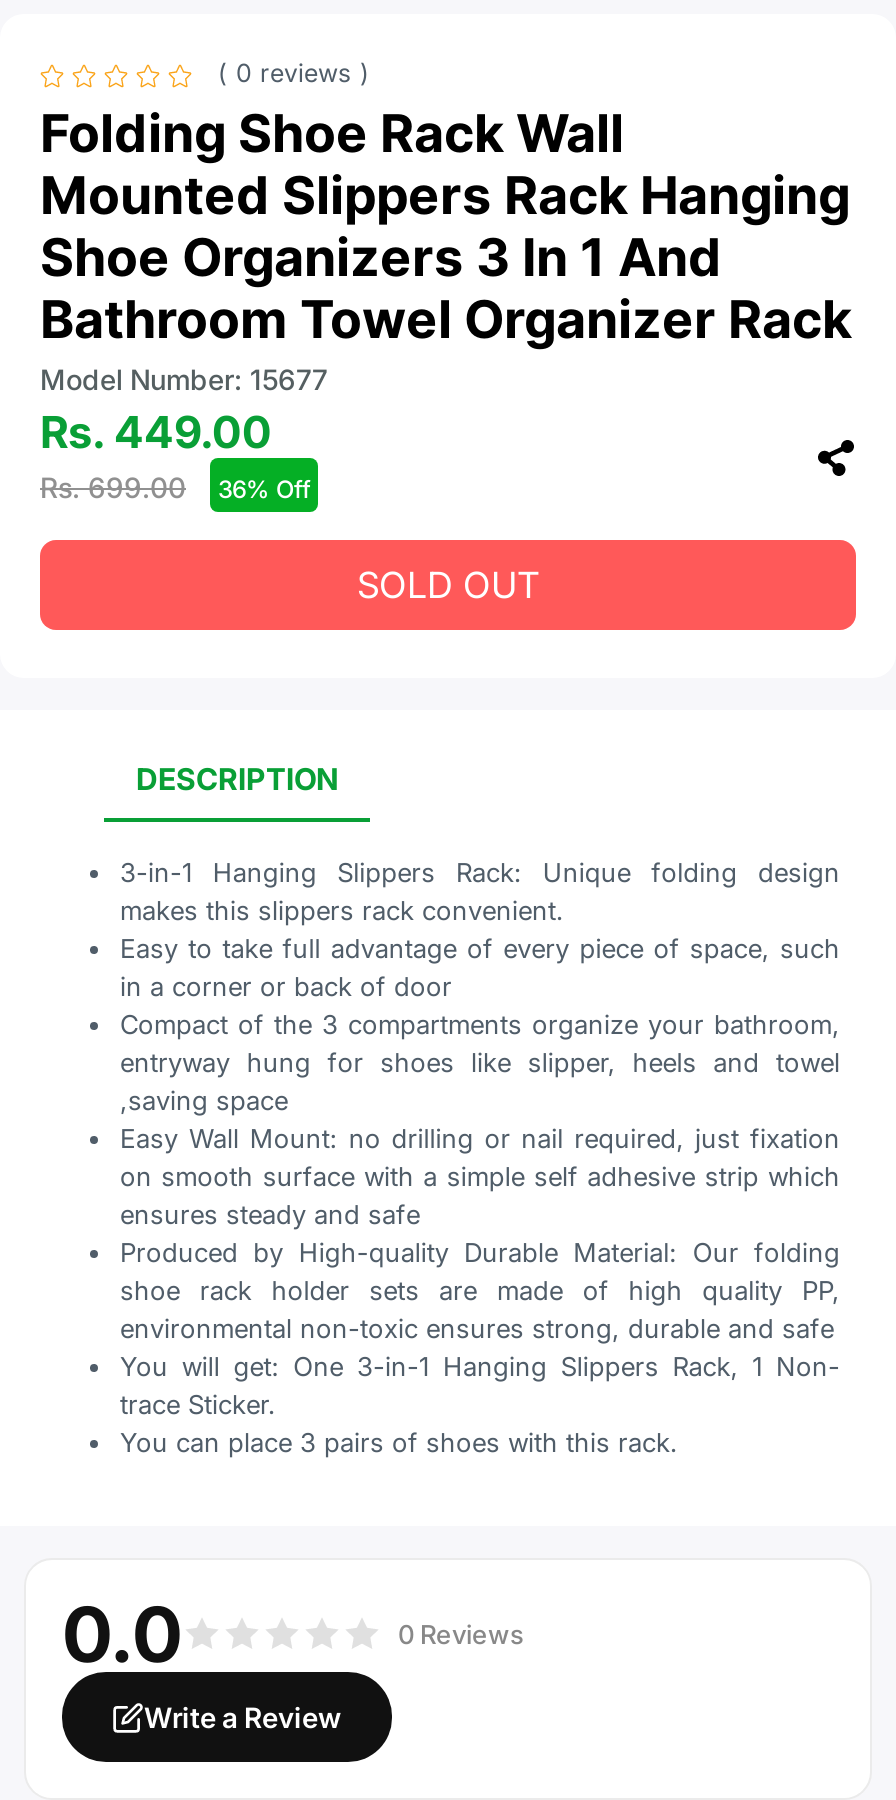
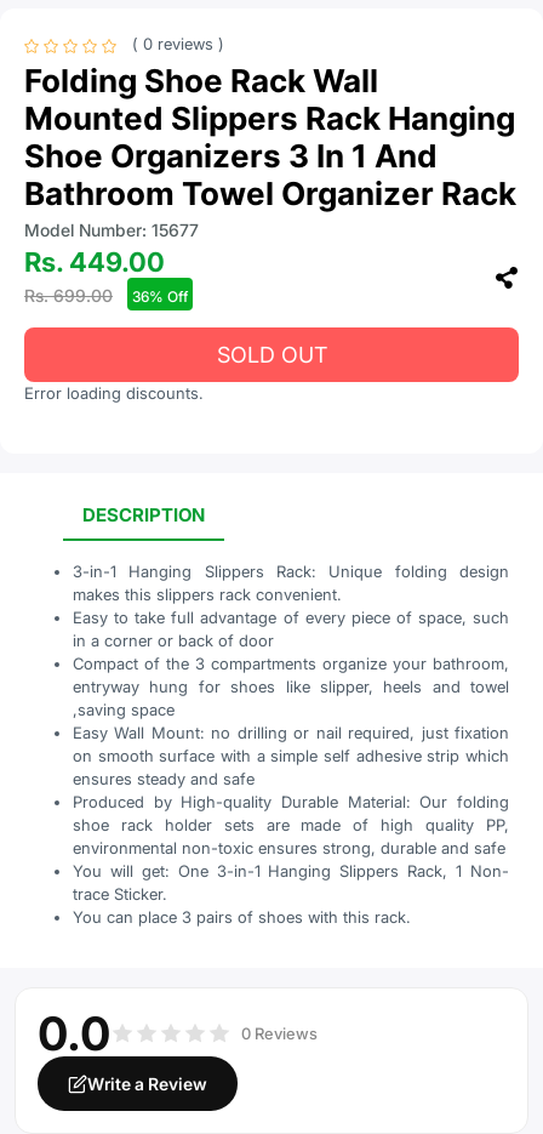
none -> [24,384,204,403] Error loading discounts.

